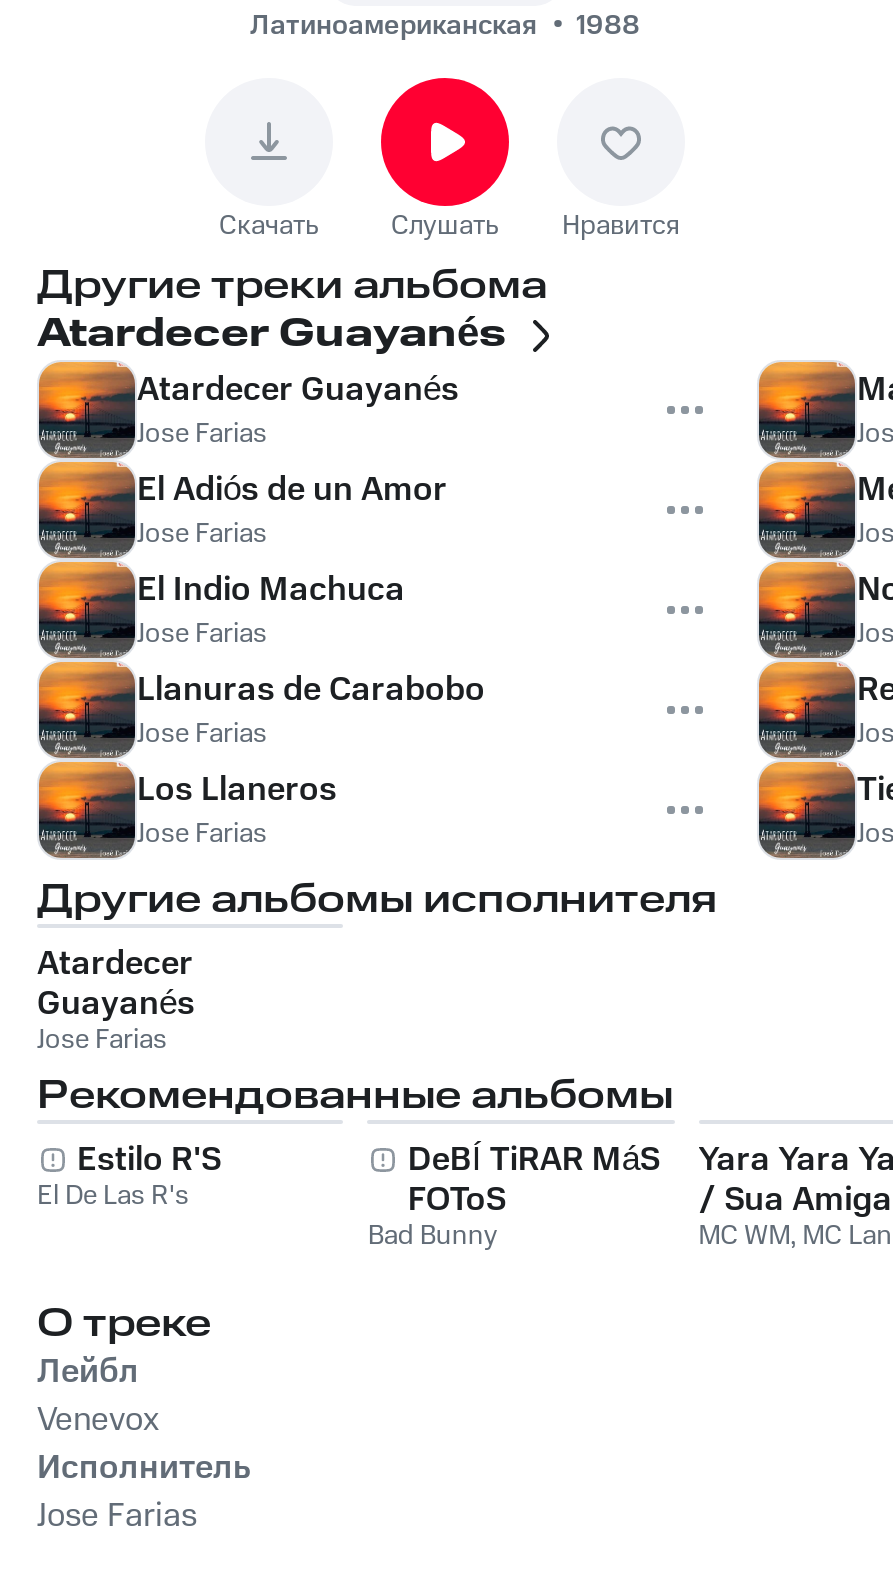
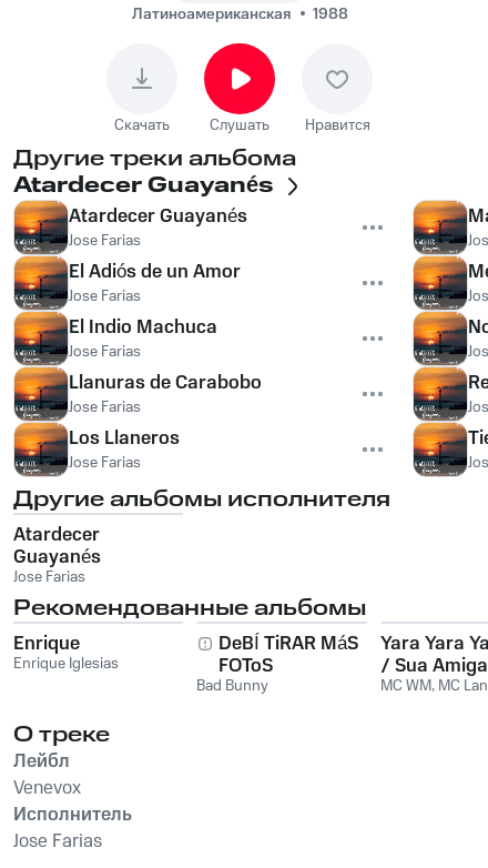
[37,1136,221,1216] Estilo R'S | El De Las R's -> [13,630,119,675] Enrique | Enrique Iglesias

